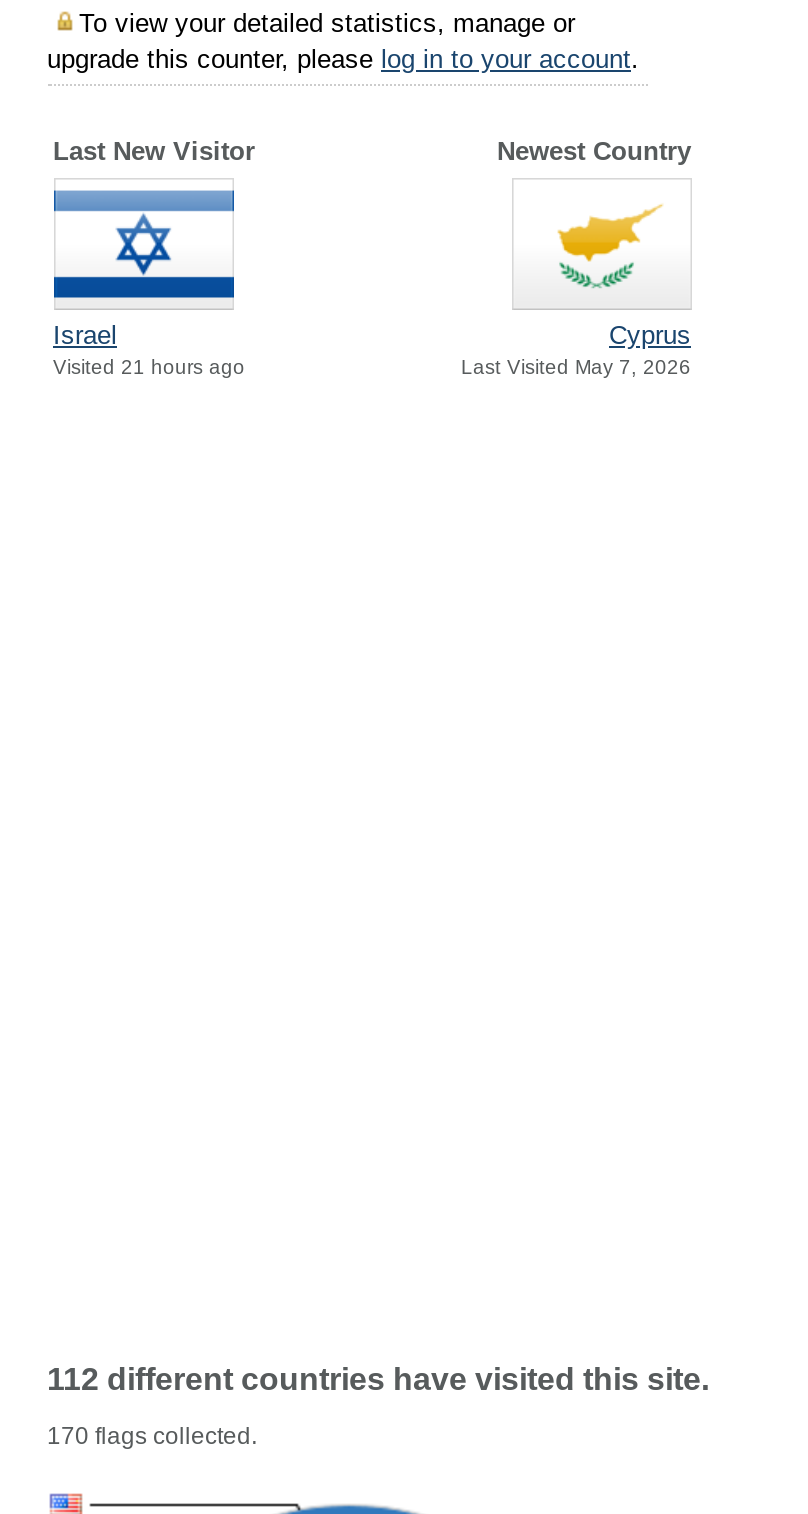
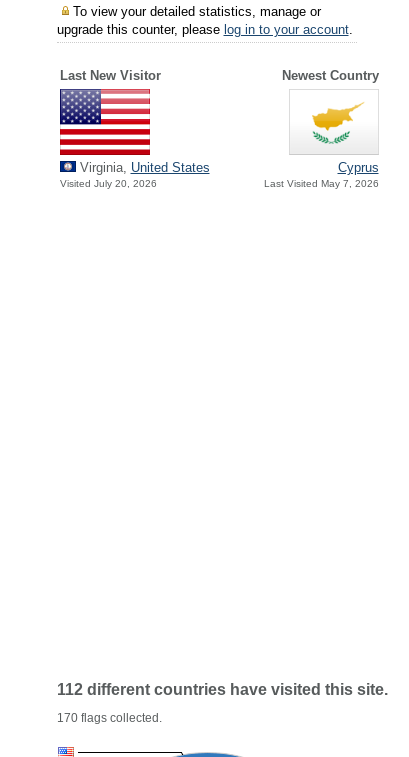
[52,178,245,379] [image] | Israel | Visited 21 hours ago -> [59,88,209,189] [image] | Virginia, United States | Visited July 20, 2026

